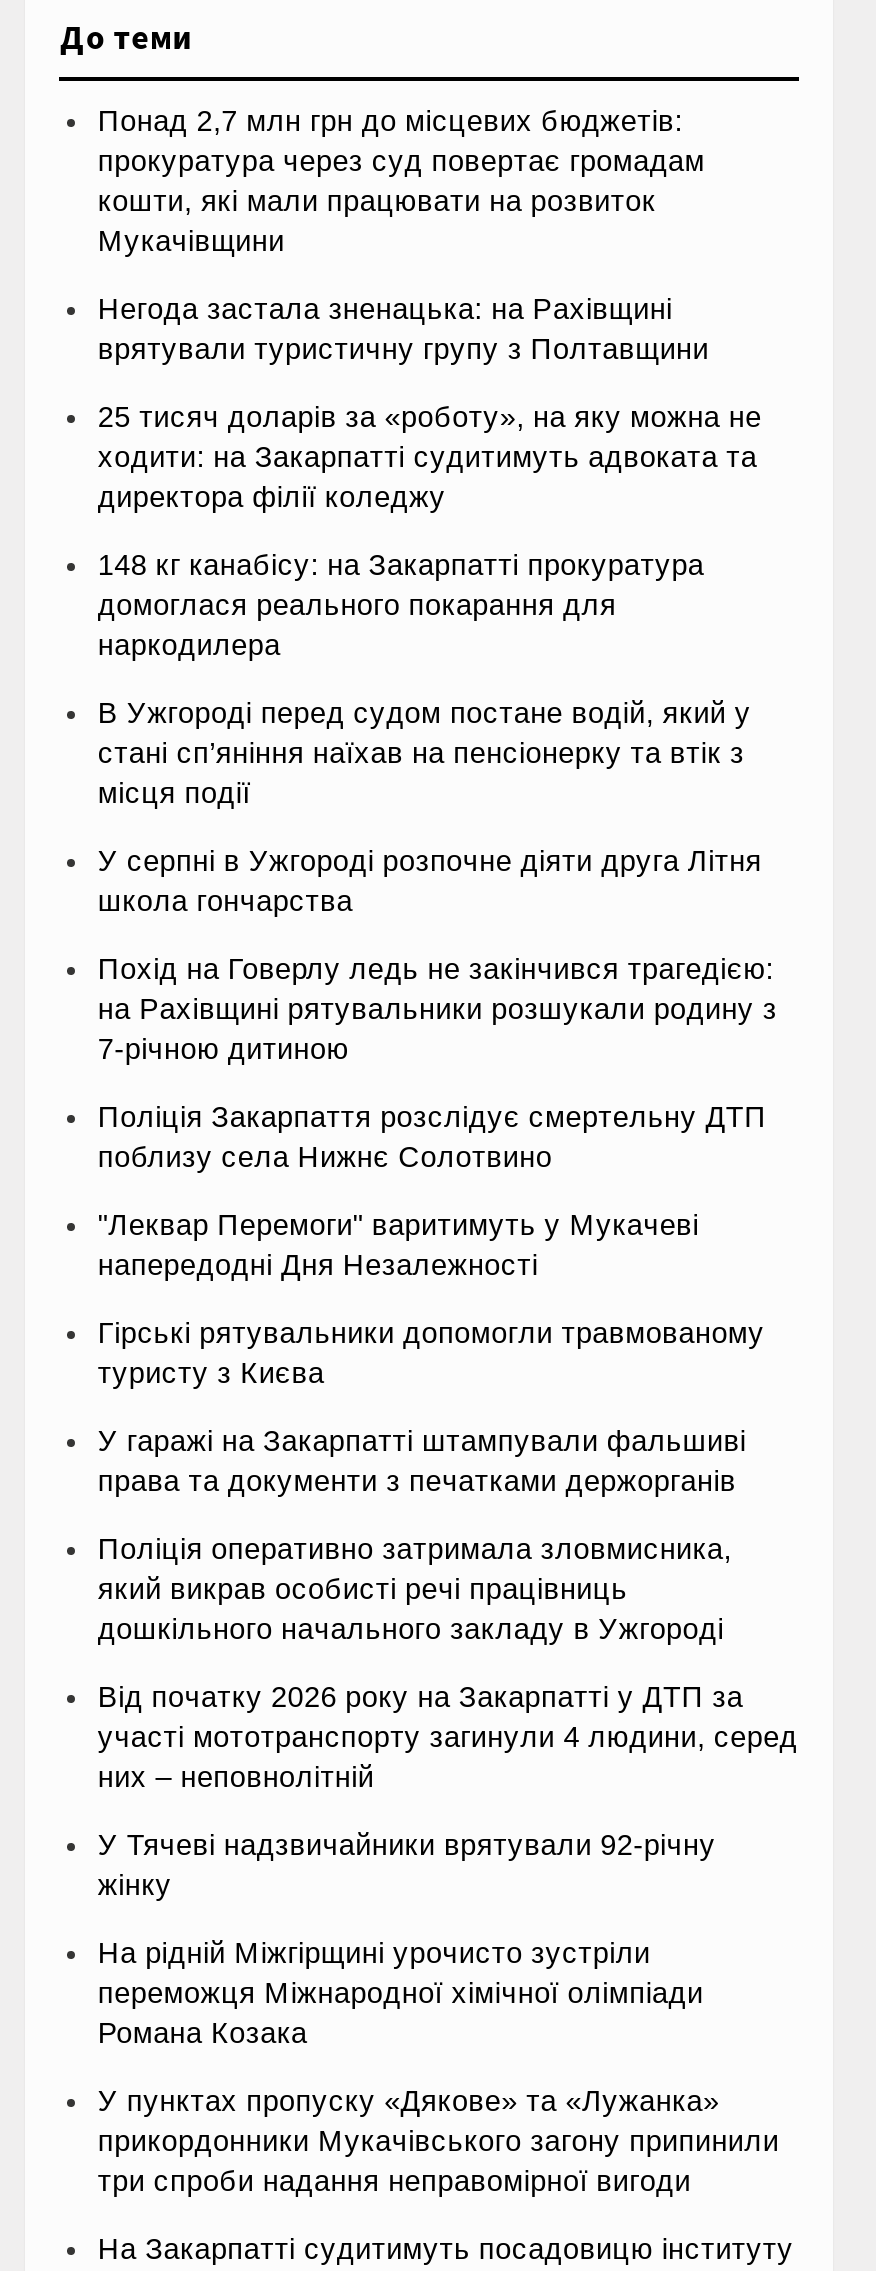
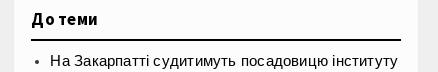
[98,106,798,2198] Понад 2,7 млн грн до місцевих бюджетів: | прокуратура через суд повертає громадам | кошти, які мали працювати на розвиток | Мукачівщини | Негода застала зненацька: на Рахівщині | врятували туристичну групу з Полтавщини | 25 тисяч доларів за «роботу», на яку можна не | ходити: на Закарпатті судитимуть адвоката та | директора філії коледжу | 148 кг канабісу: на Закарпатті прокуратура | домоглася реального покарання для | наркодилера | В Ужгороді перед судом постане водій, який у | стані сп’яніння наїхав на пенсіонерку та втік з | місця події | У серпні в Ужгороді розпочне діяти друга Літня | школа гончарства | Похід на Говерлу ледь не закінчився трагедією: | на Рахівщині рятувальники розшукали родину з | 7-річною дитиною | Поліція Закарпаття розслідує смертельну ДТП | поблизу села Нижнє Солотвино | "Леквар Перемоги" варитимуть у Мукачеві | напередодні Дня Незалежності | Гірські рятувальники допомогли травмованому | туристу з Києва | У гаражі на Закарпатті штампували фальшиві | права та документи з печатками держорганів | Поліція оперативно затримала зловмисника, | який викрав особисті речі працівниць | дошкільного начального закладу в Ужгороді | Від початку 2026 року на Закарпатті у ДТП за | участі мототранспорту загинули 4 людини, серед | них – неповнолітній | У Тячеві надзвичайники врятували 92-річну | жінку | На рідній Міжгірщині урочисто зустріли | переможця Міжнародної хімічної олімпіади | Романа Козака | У пунктах пропуску «Дякове» та «Лужанка» | прикордонники Мукачівського загону припинили | три спроби надання неправомірної вигоди -> none

